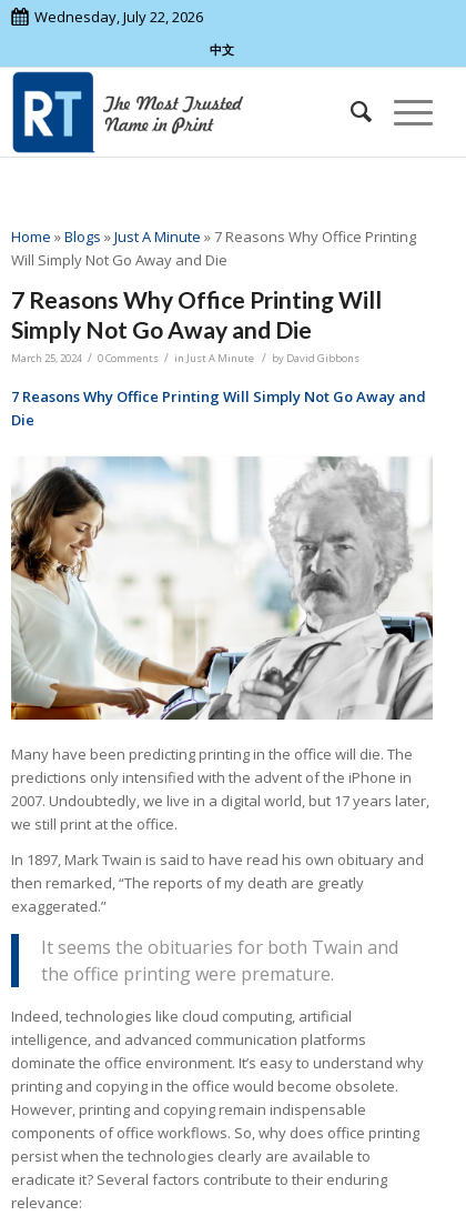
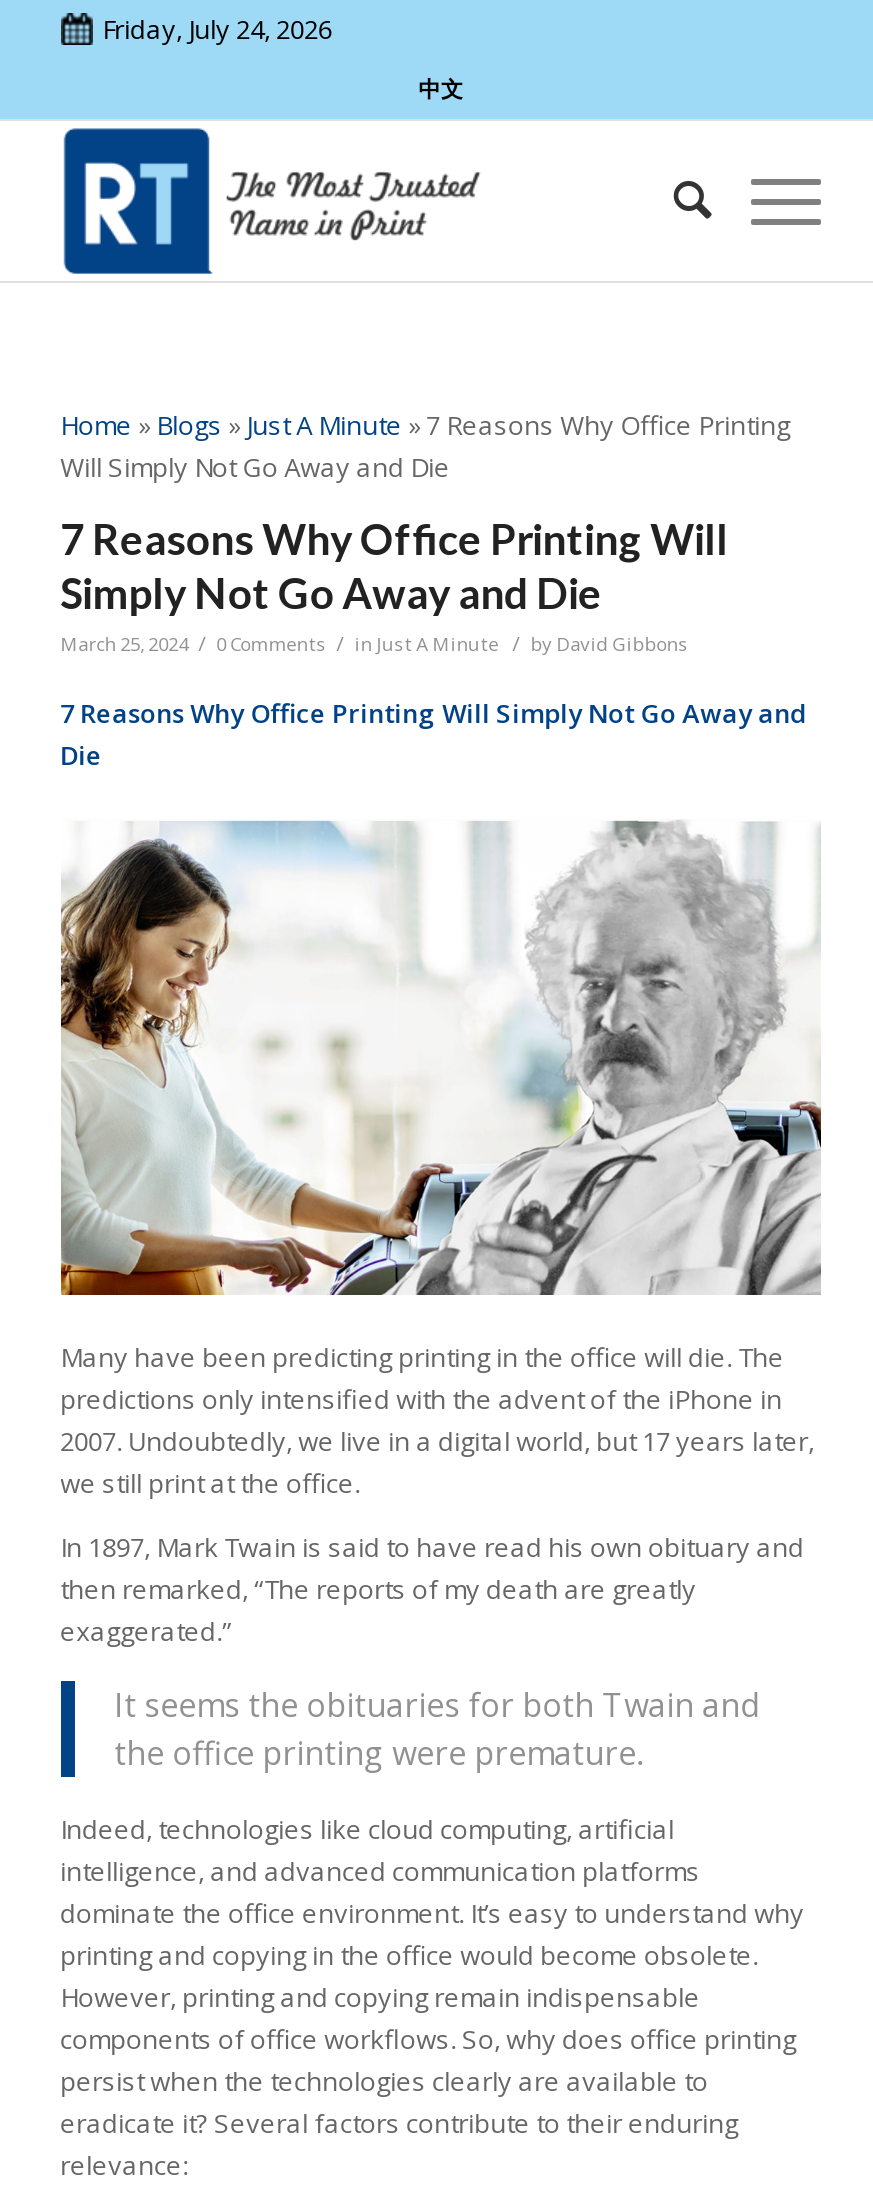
[34,7,203,27] Wednesday, July 22, 2026 -> [102,11,332,47] Friday, July 24, 2026

